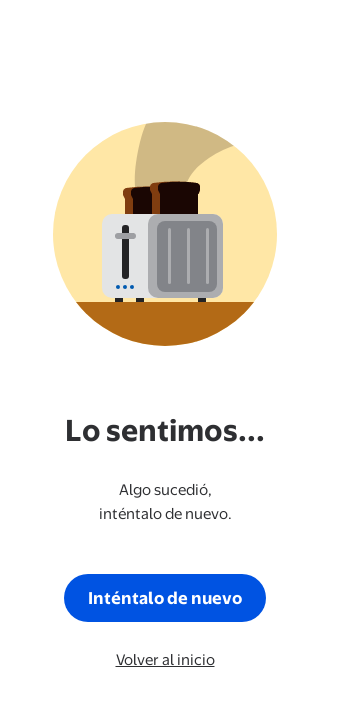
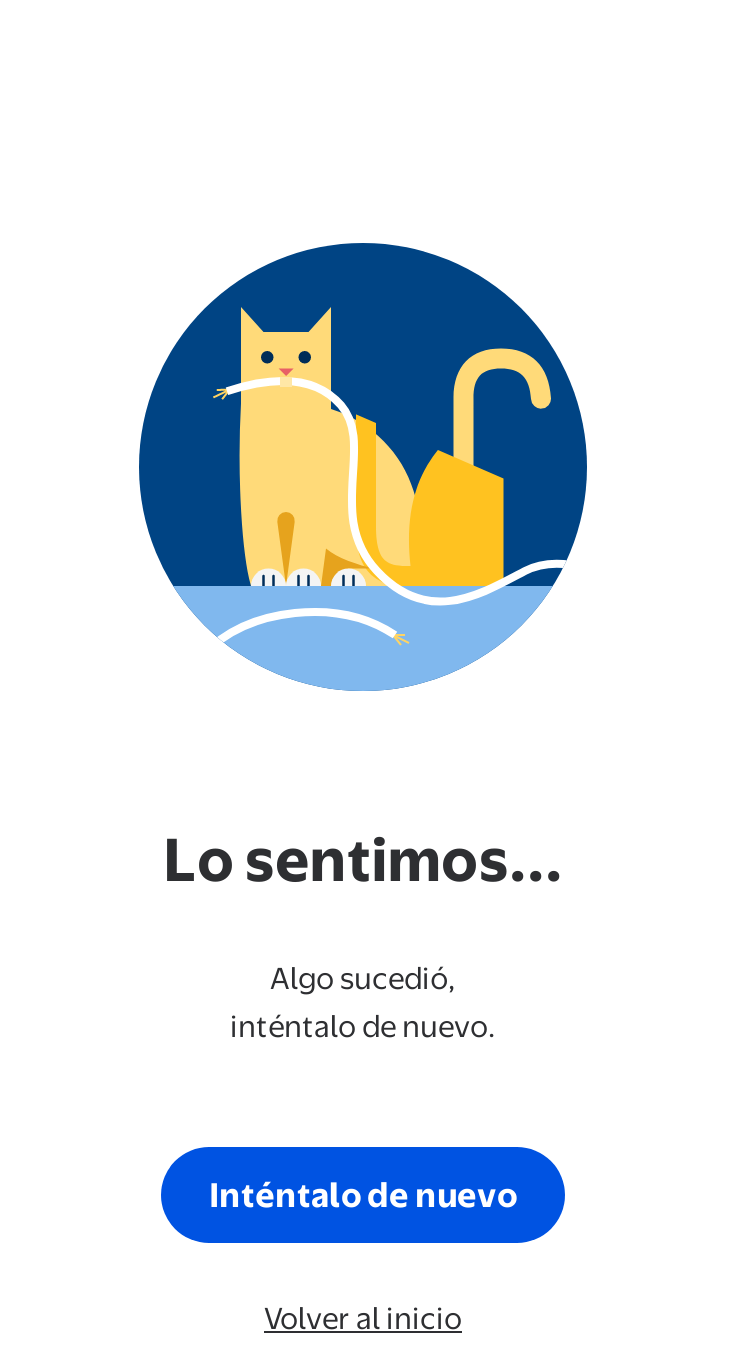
[53,122,277,347] [image] -> [137,241,589,693] [image]

